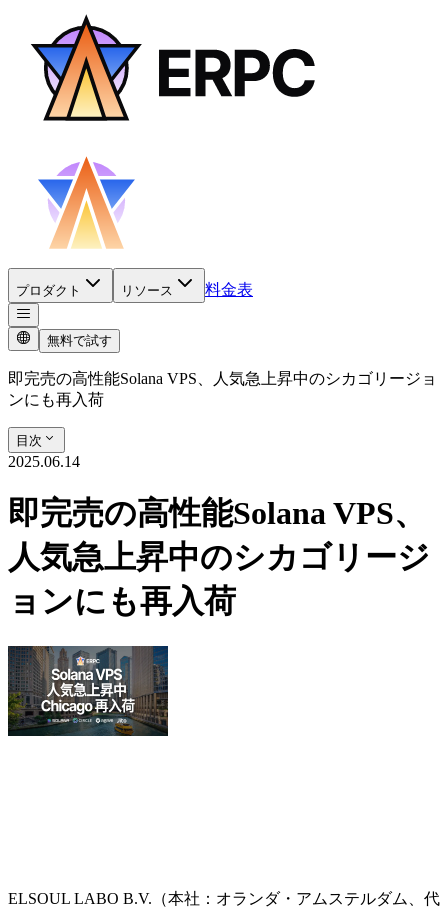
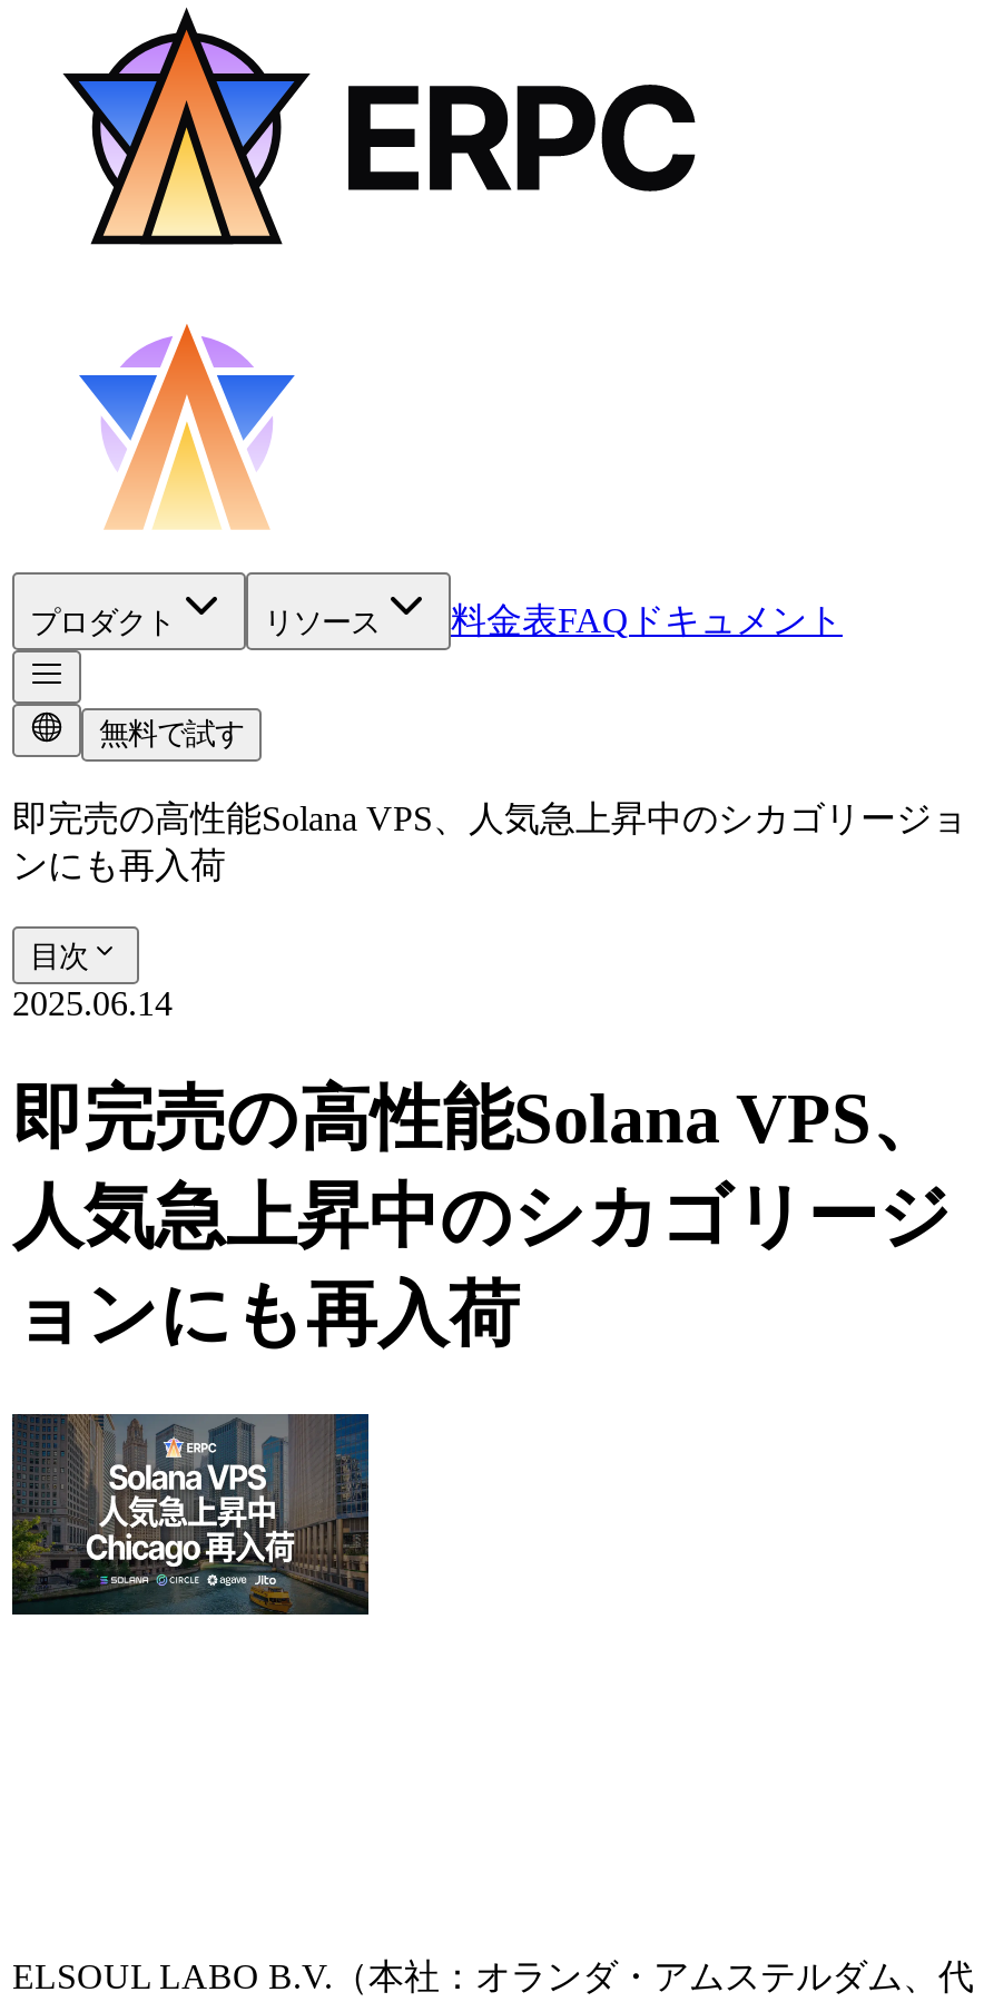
[205,281,253,298] 料金表 -> [451,601,843,639] 料金表FAQドキュメント

